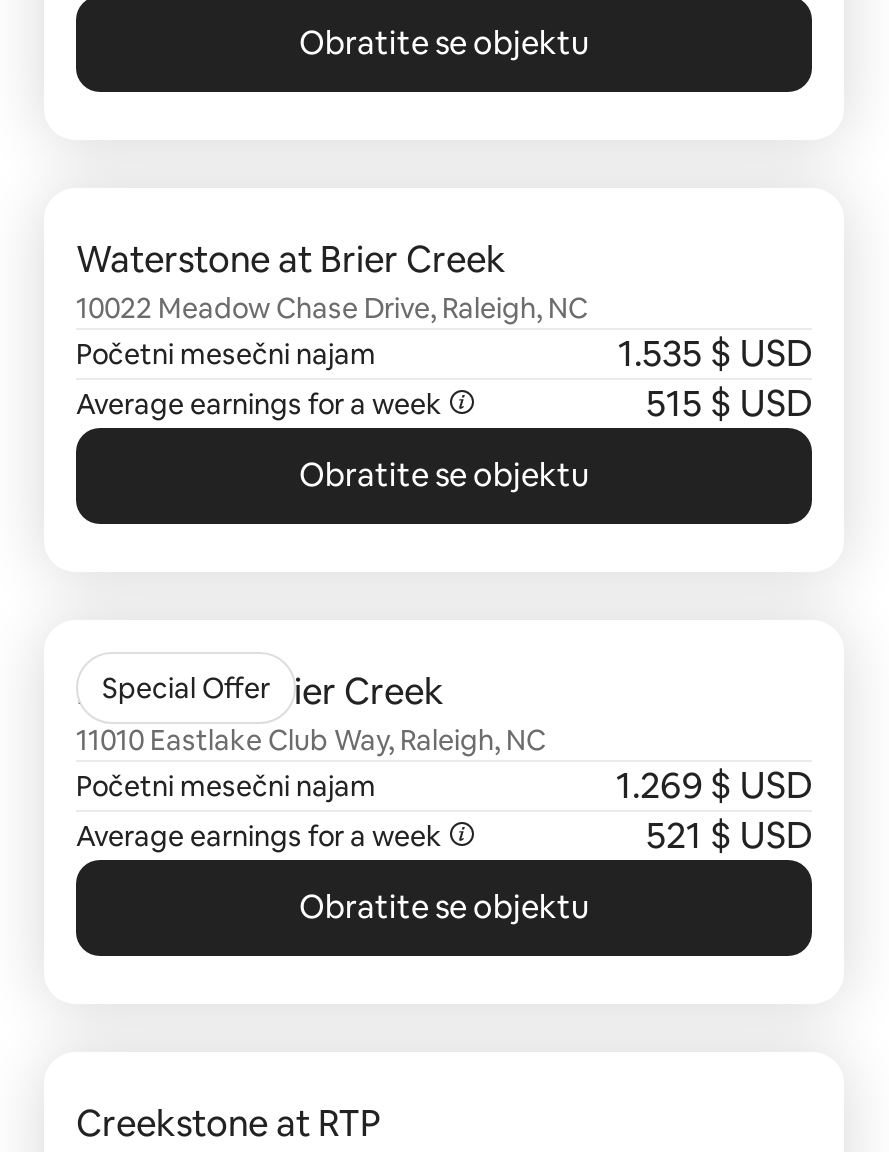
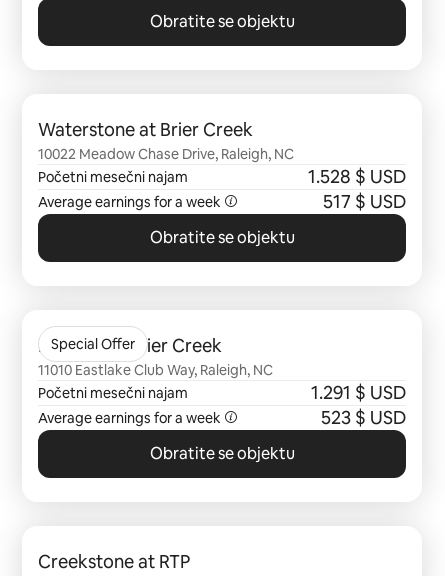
[618,330,812,376] 1.535 $ USD -> [308,165,406,188] 1.528 $ USD
[646,380,812,426] 515 $ USD -> [323,190,406,213] 517 $ USD
[616,762,812,808] 1.269 $ USD -> [311,381,406,404] 1.291 $ USD
[646,812,812,858] 521 $ USD -> [321,406,406,429] 523 $ USD

